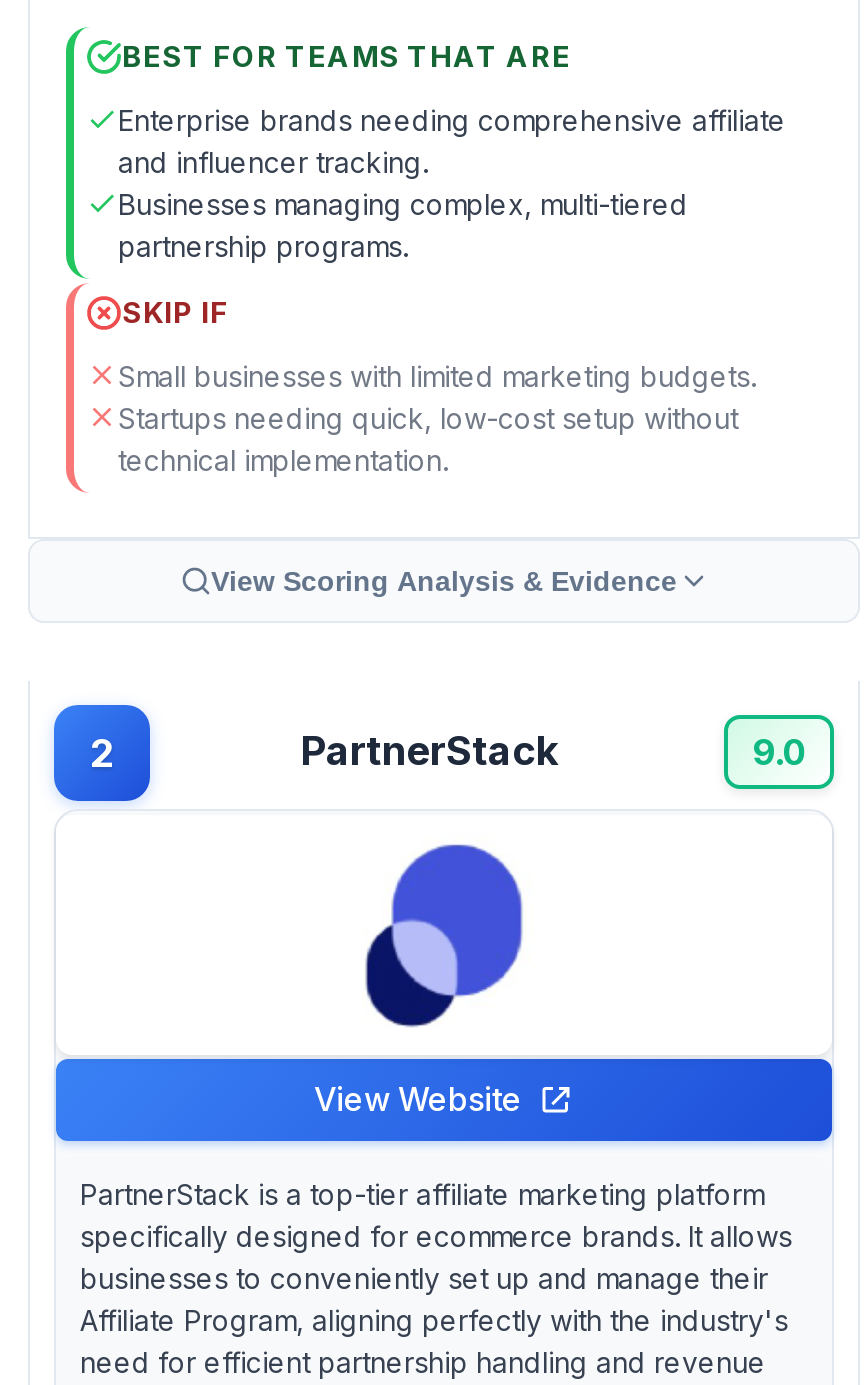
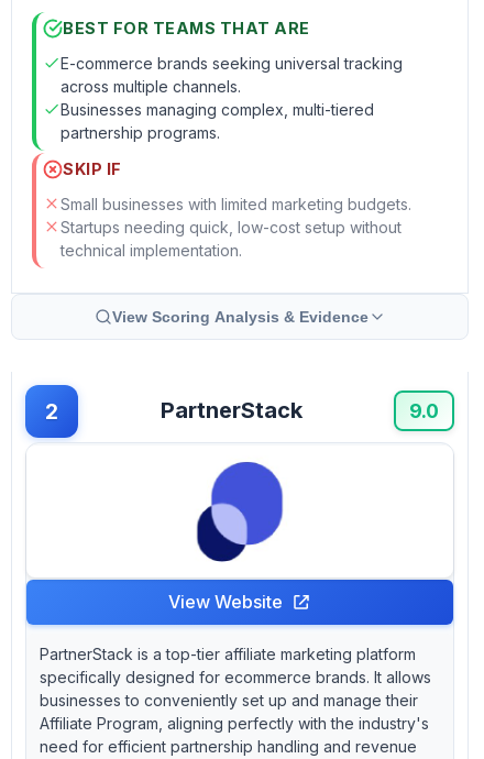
[118,103,786,179] Enterprise brands needing comprehensive affiliate | and influencer tracking. -> [61,54,403,95] E-commerce brands seeking universal tracking | across multiple channels.

